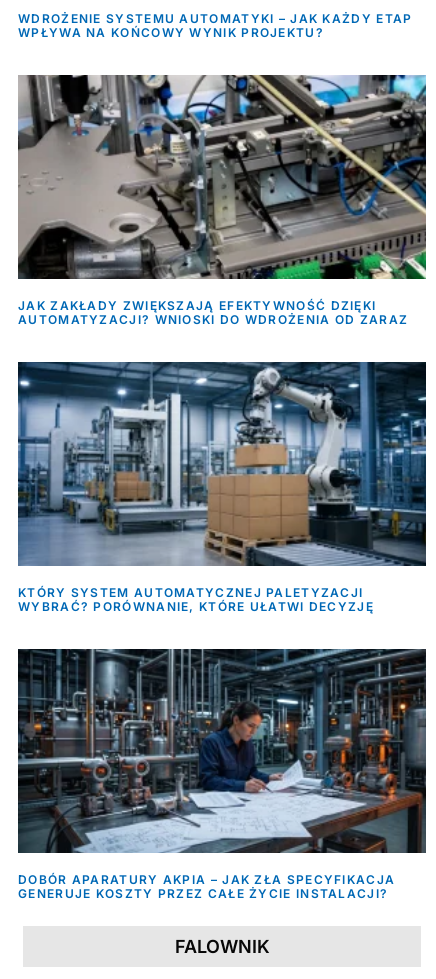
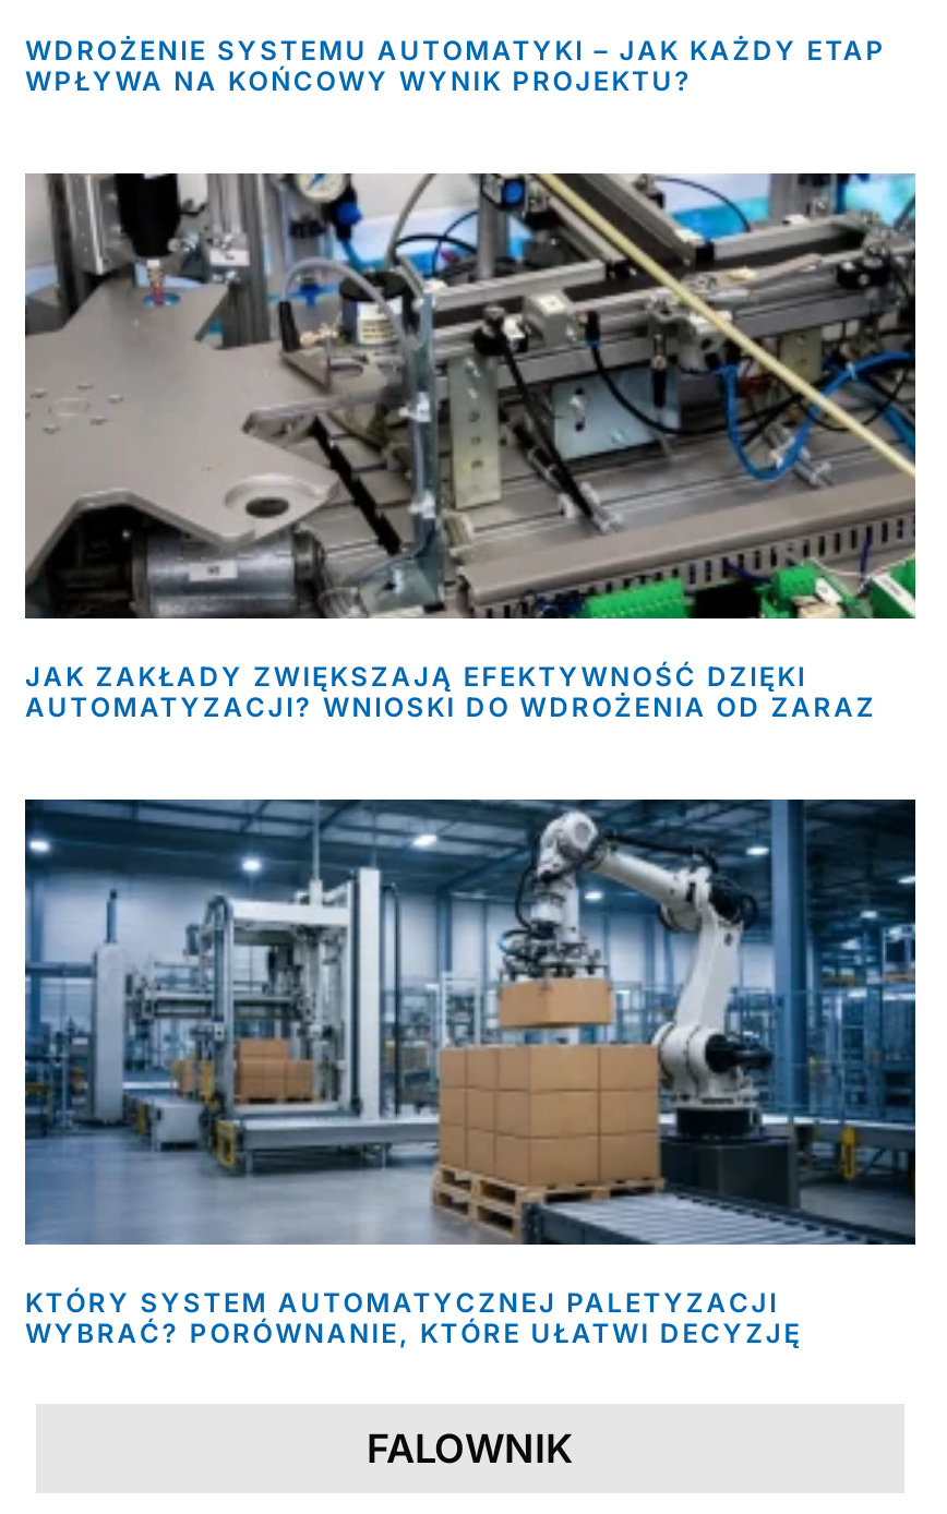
[17,648,426,901] [image] | DOBÓR APARATURY AKPIA – JAK ZŁA SPECYFIKACJA | GENERUJE KOSZTY PRZEZ CAŁE ŻYCIE INSTALACJI? -> none

